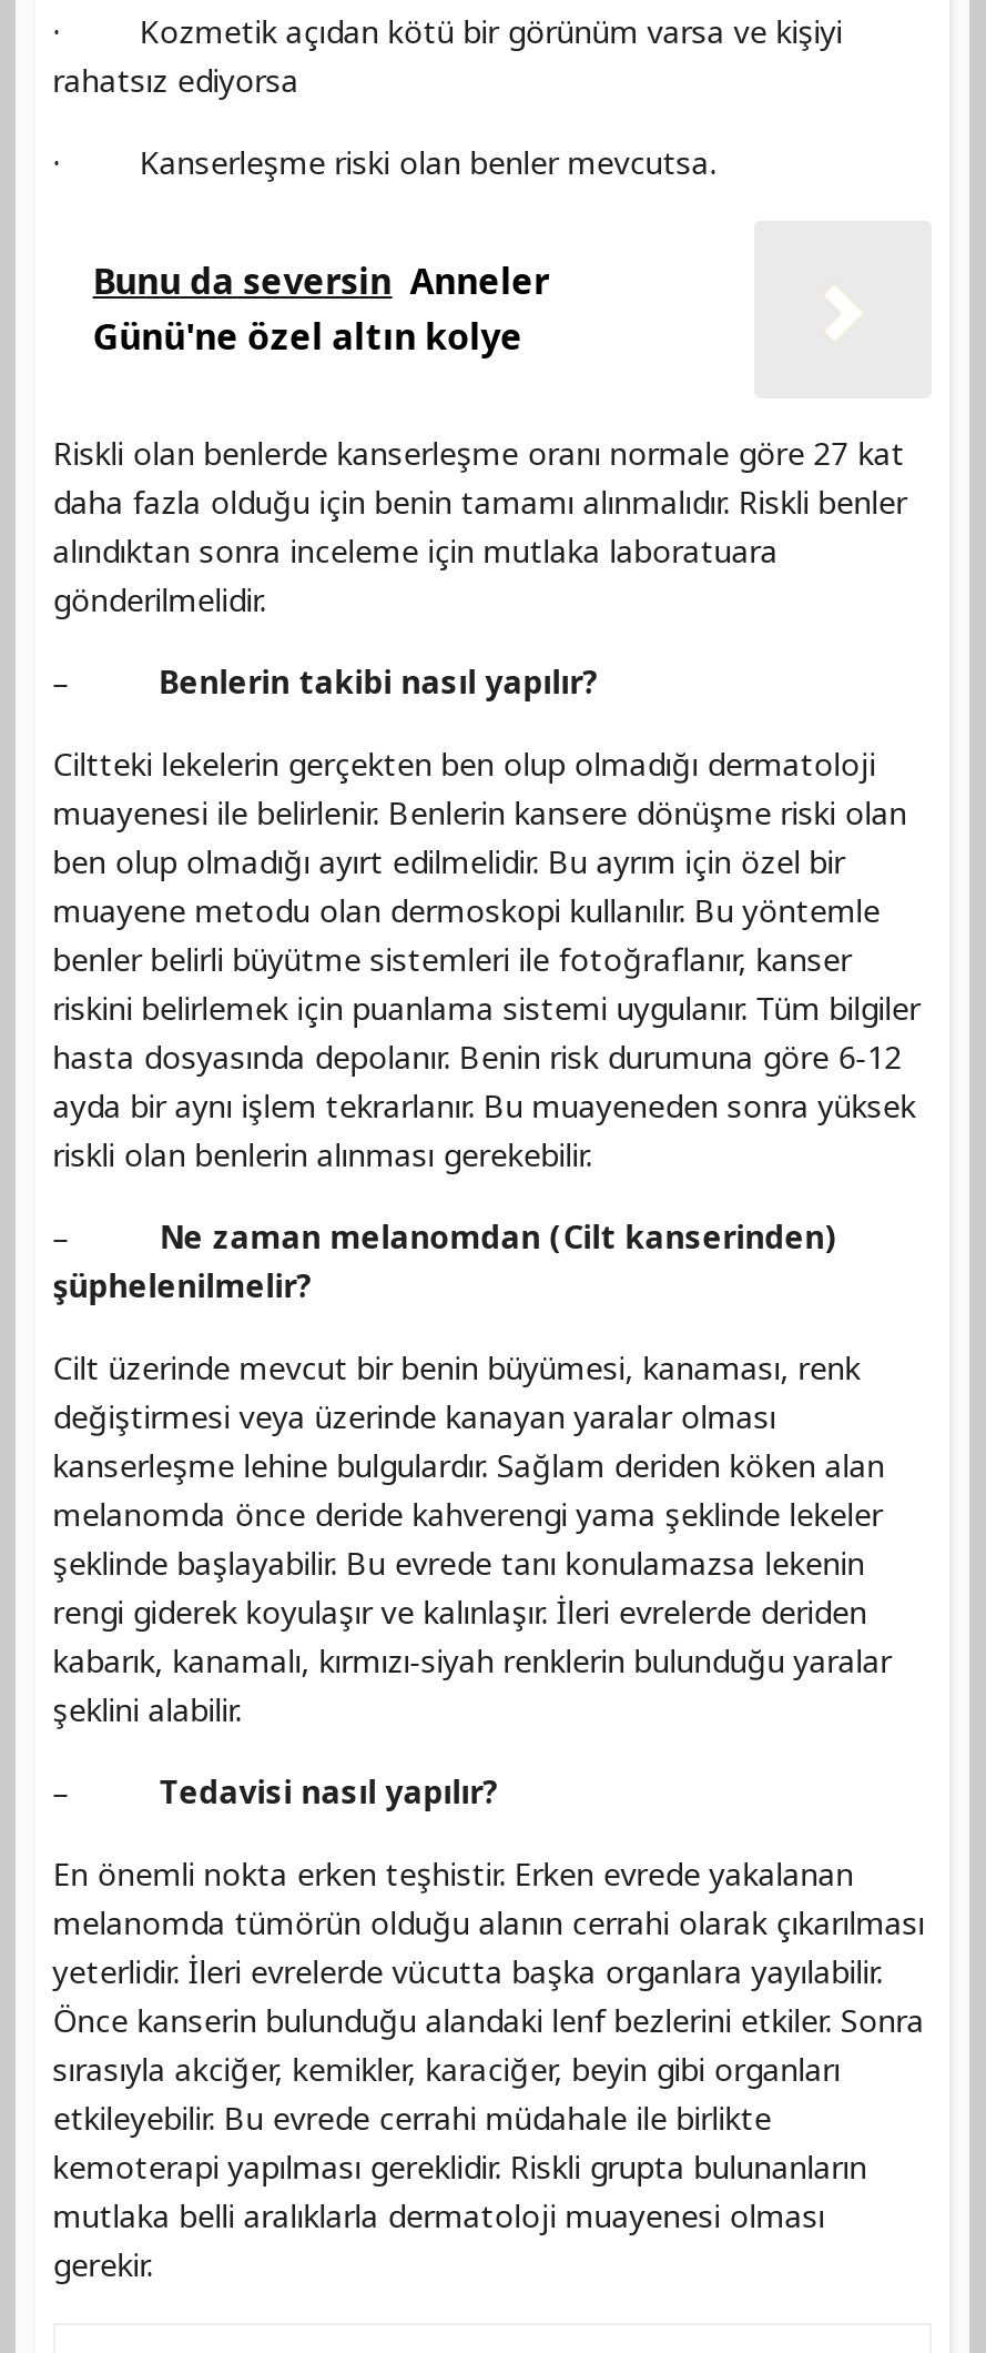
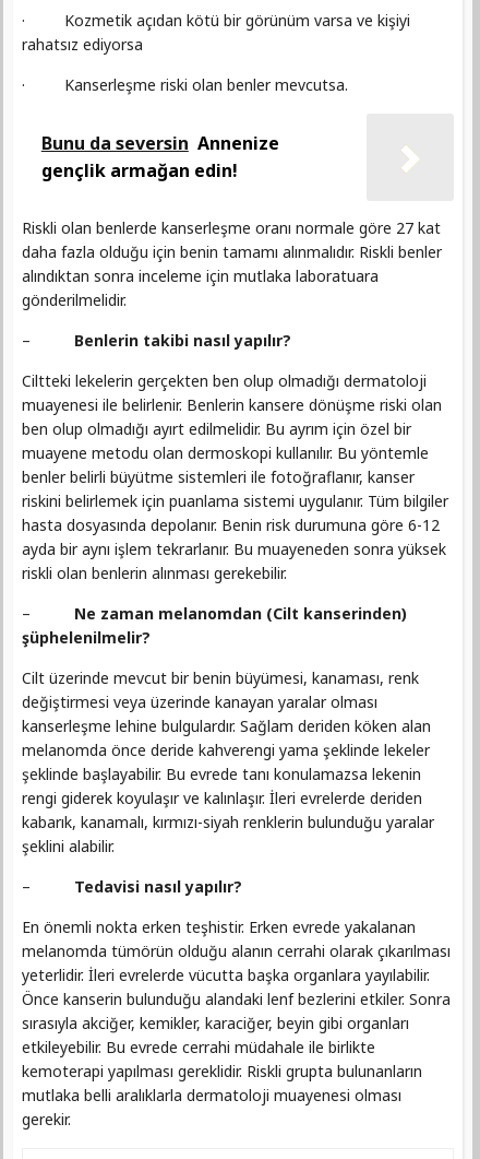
[93,257,550,361] Bunu da seversin Anneler | Günü'ne özel altın kolye -> [41,131,279,183] Bunu da seversin Annenize | gençlik armağan edin!

